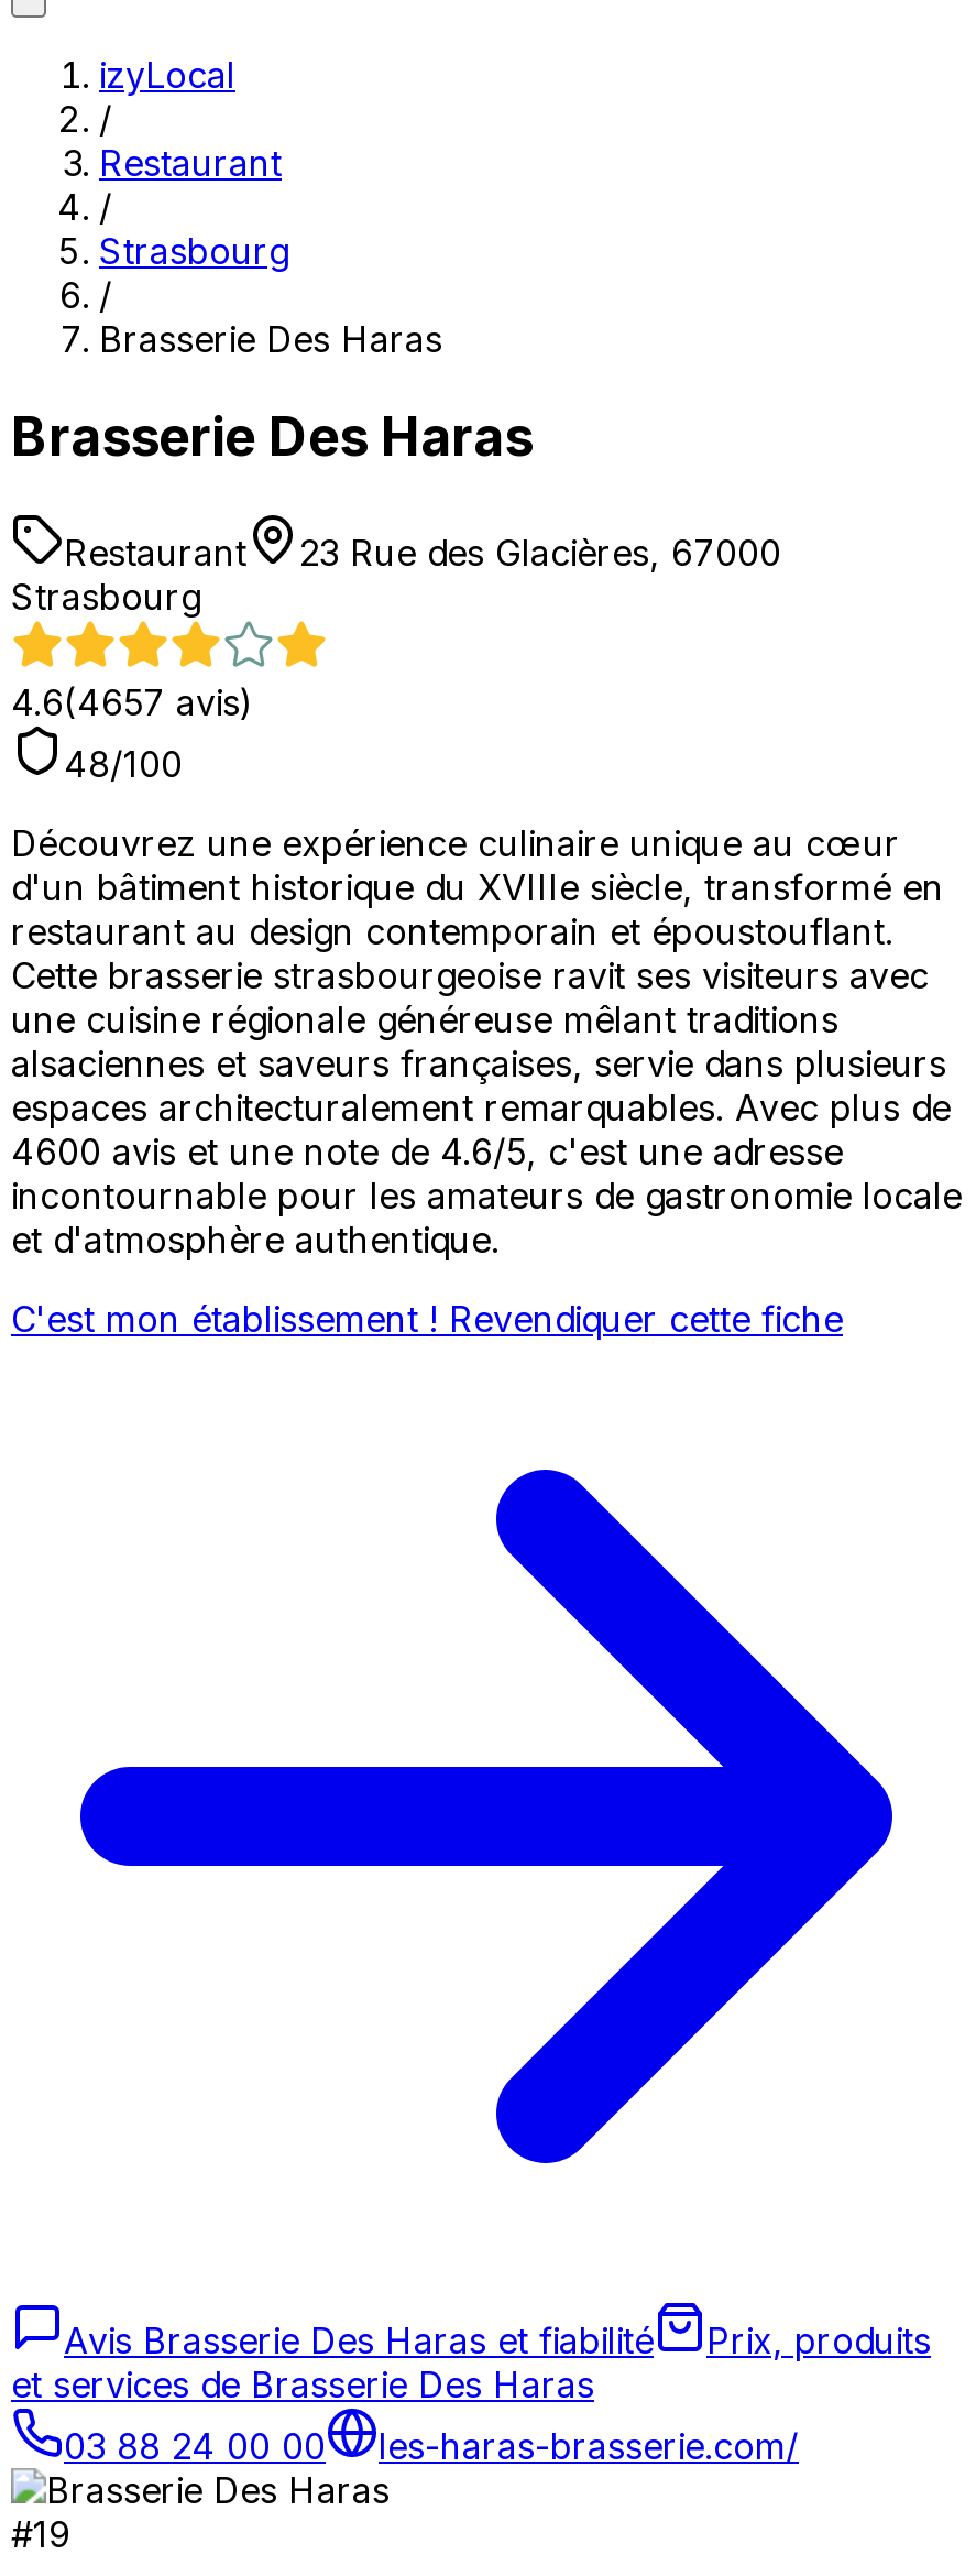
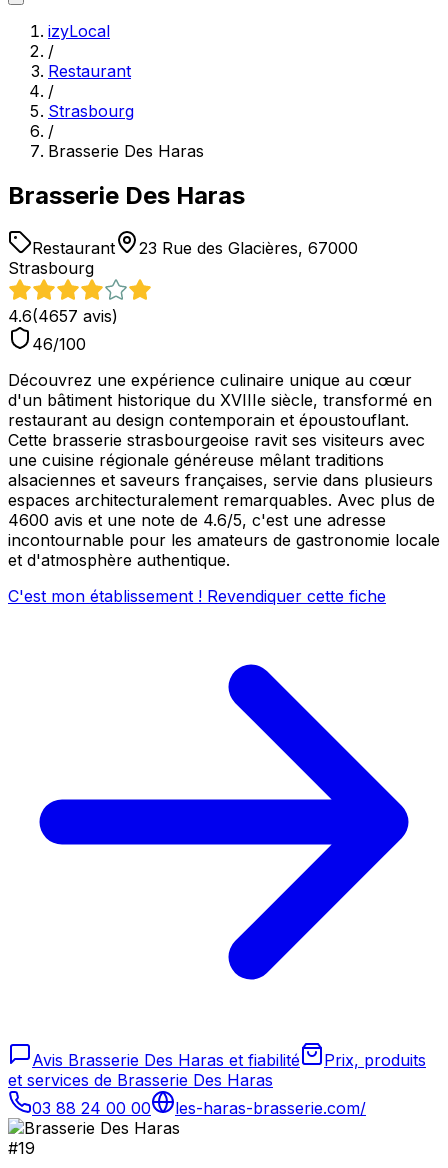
[64,742,183,786] 48/100 -> [32,334,86,354] 46/100

